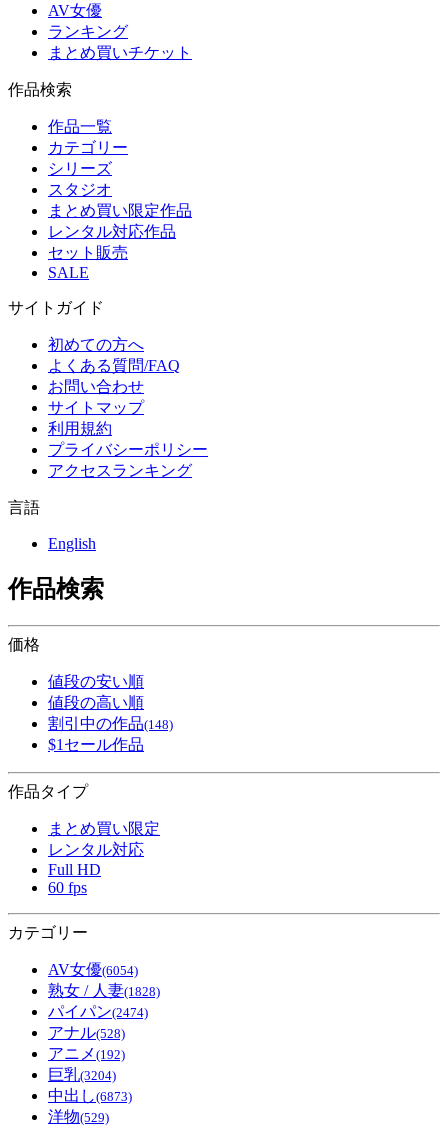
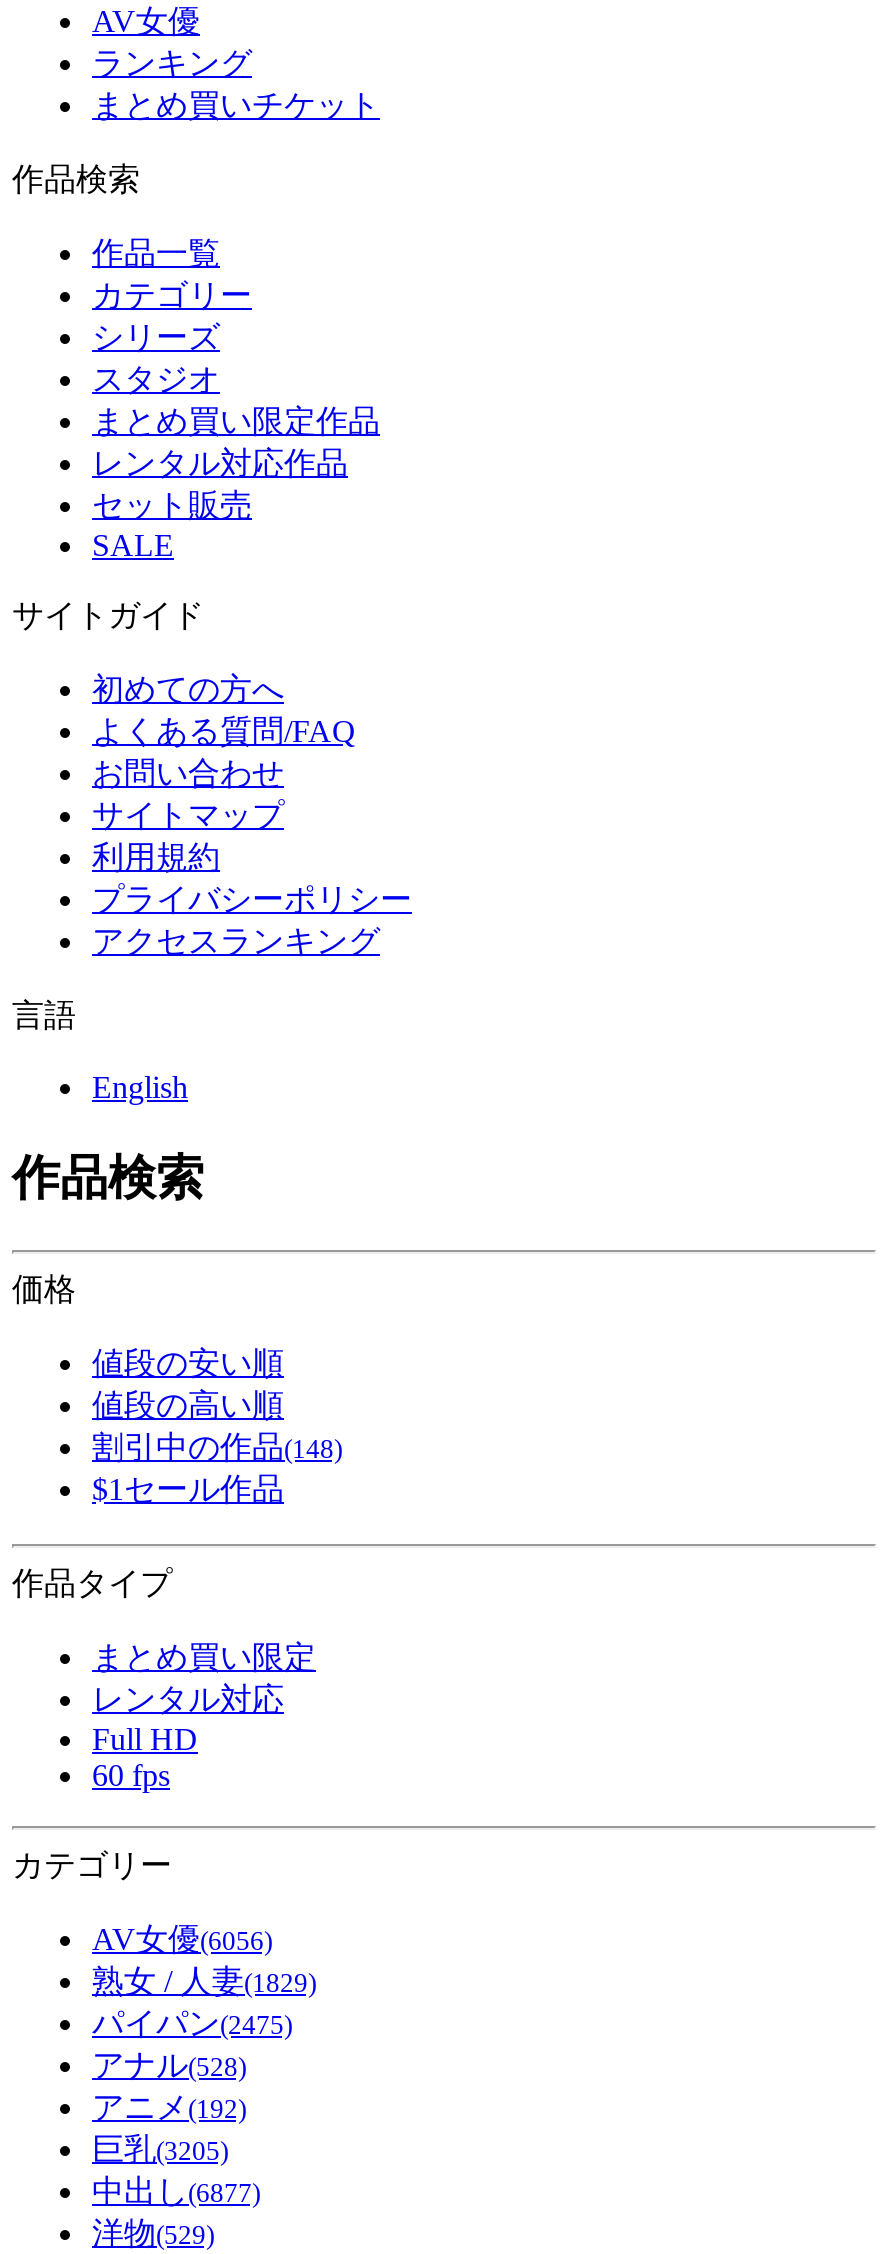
[48,961,138,978] AV女優(6054) -> [92,1922,272,1956] AV女優(6056)
[48,982,160,999] 熟女 / 人妻(1828) -> [92,1964,316,1998] 熟女 / 人妻(1829)
[48,1003,148,1020] パイパン(2474) -> [92,2006,292,2040] パイパン(2475)
[48,1066,116,1083] 巨乳(3204) -> [92,2132,228,2166] 巨乳(3205)
[48,1087,132,1104] 中出し(6873) -> [92,2174,260,2208] 中出し(6877)

